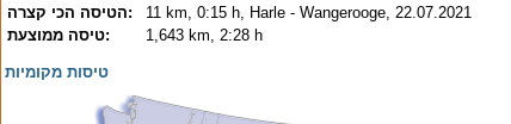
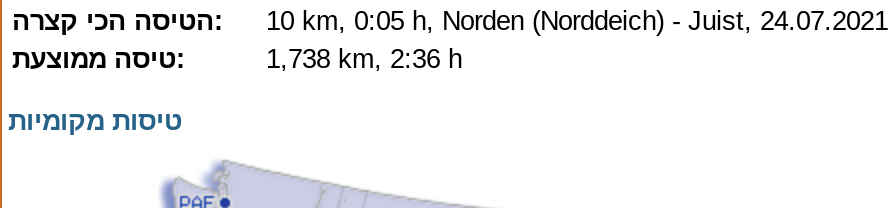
[146,4,472,21] 11 km, 0:15 h, Harle - Wangerooge, 22.07.2021 -> [266,6,888,36] 10 km, 0:05 h, Norden (Norddeich) - Juist, 24.07.2021
[146,26,263,44] 1,643 km, 2:28 h -> [266,44,462,74] 1,738 km, 2:36 h

